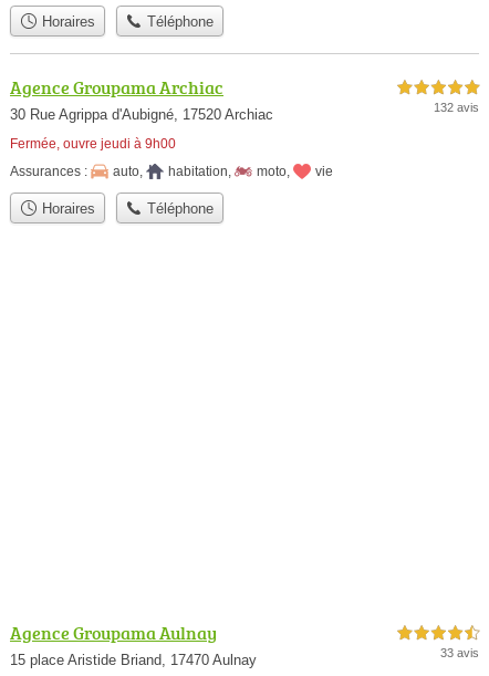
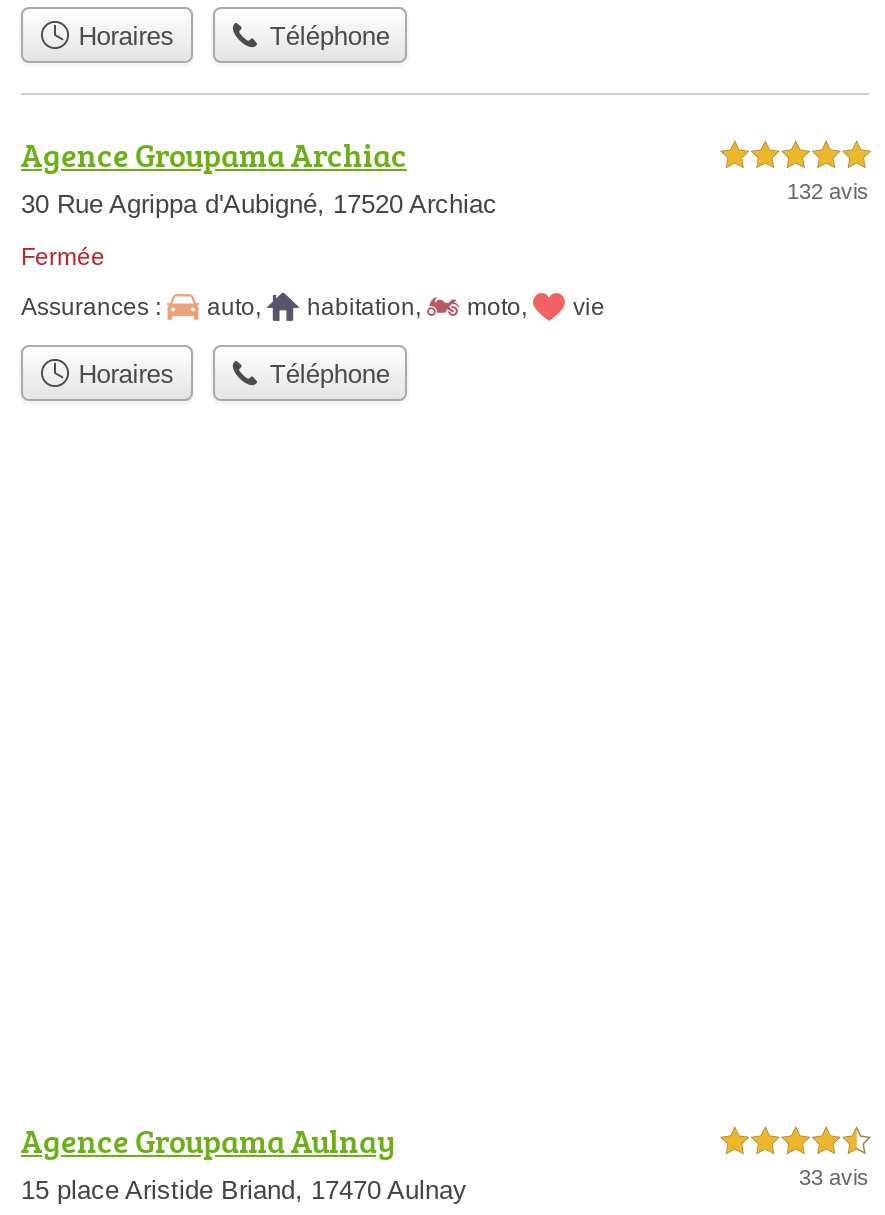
[10,136,176,152] Fermée, ouvre jeudi à 9h00 -> [21,243,105,271] Fermée

